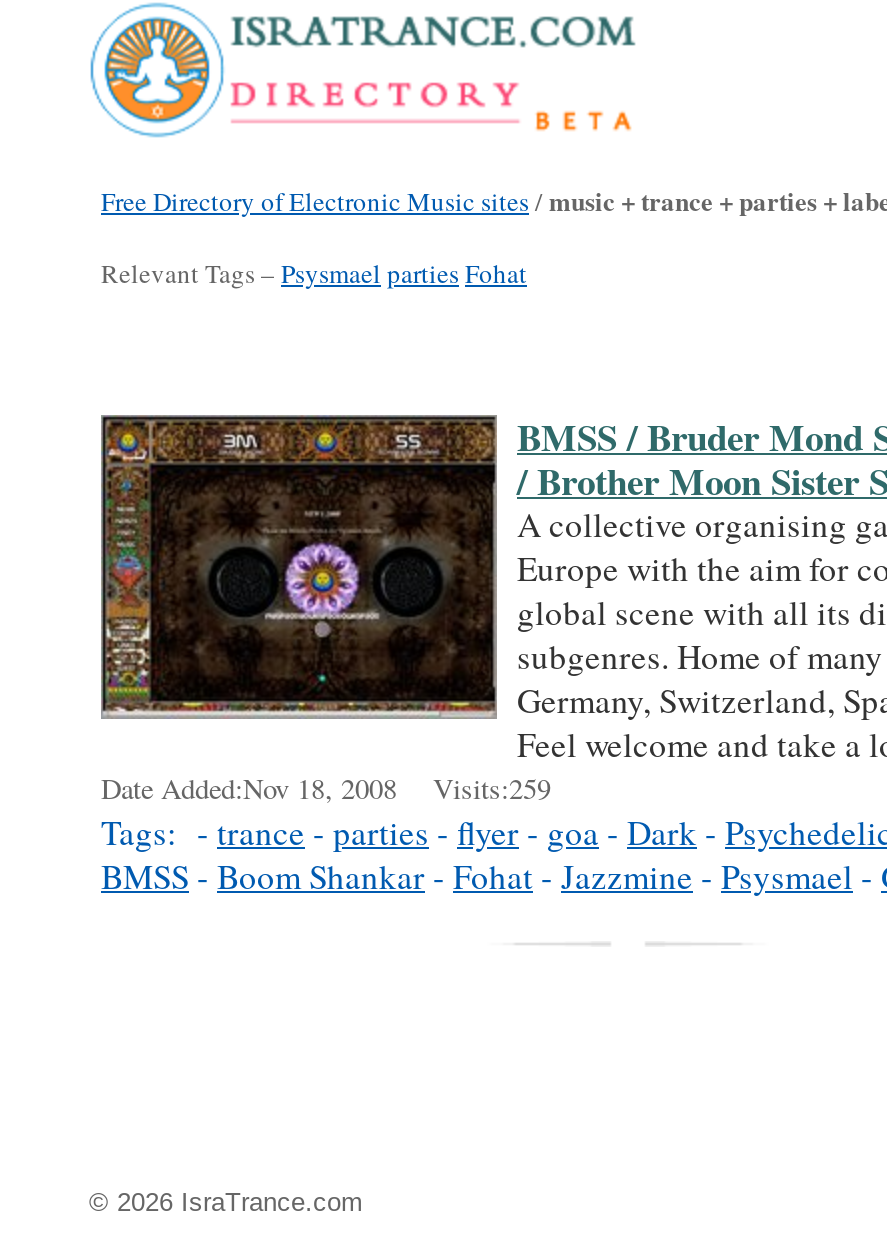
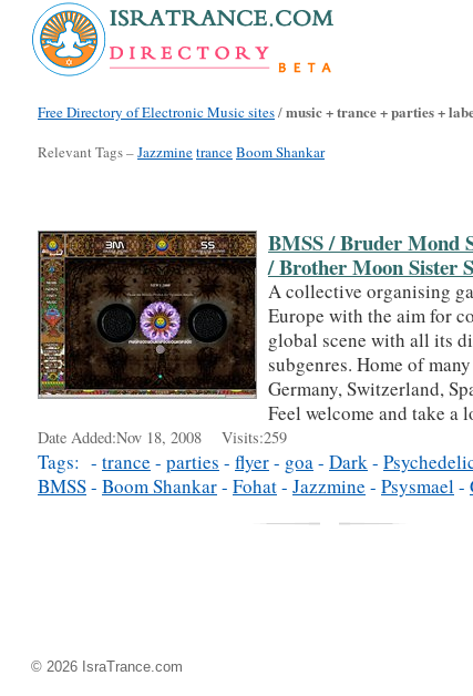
[101,255,527,291] Relevant Tags – Psysmael parties Fohat -> [38,142,325,162] Relevant Tags – Jazzmine trance Boom Shankar

